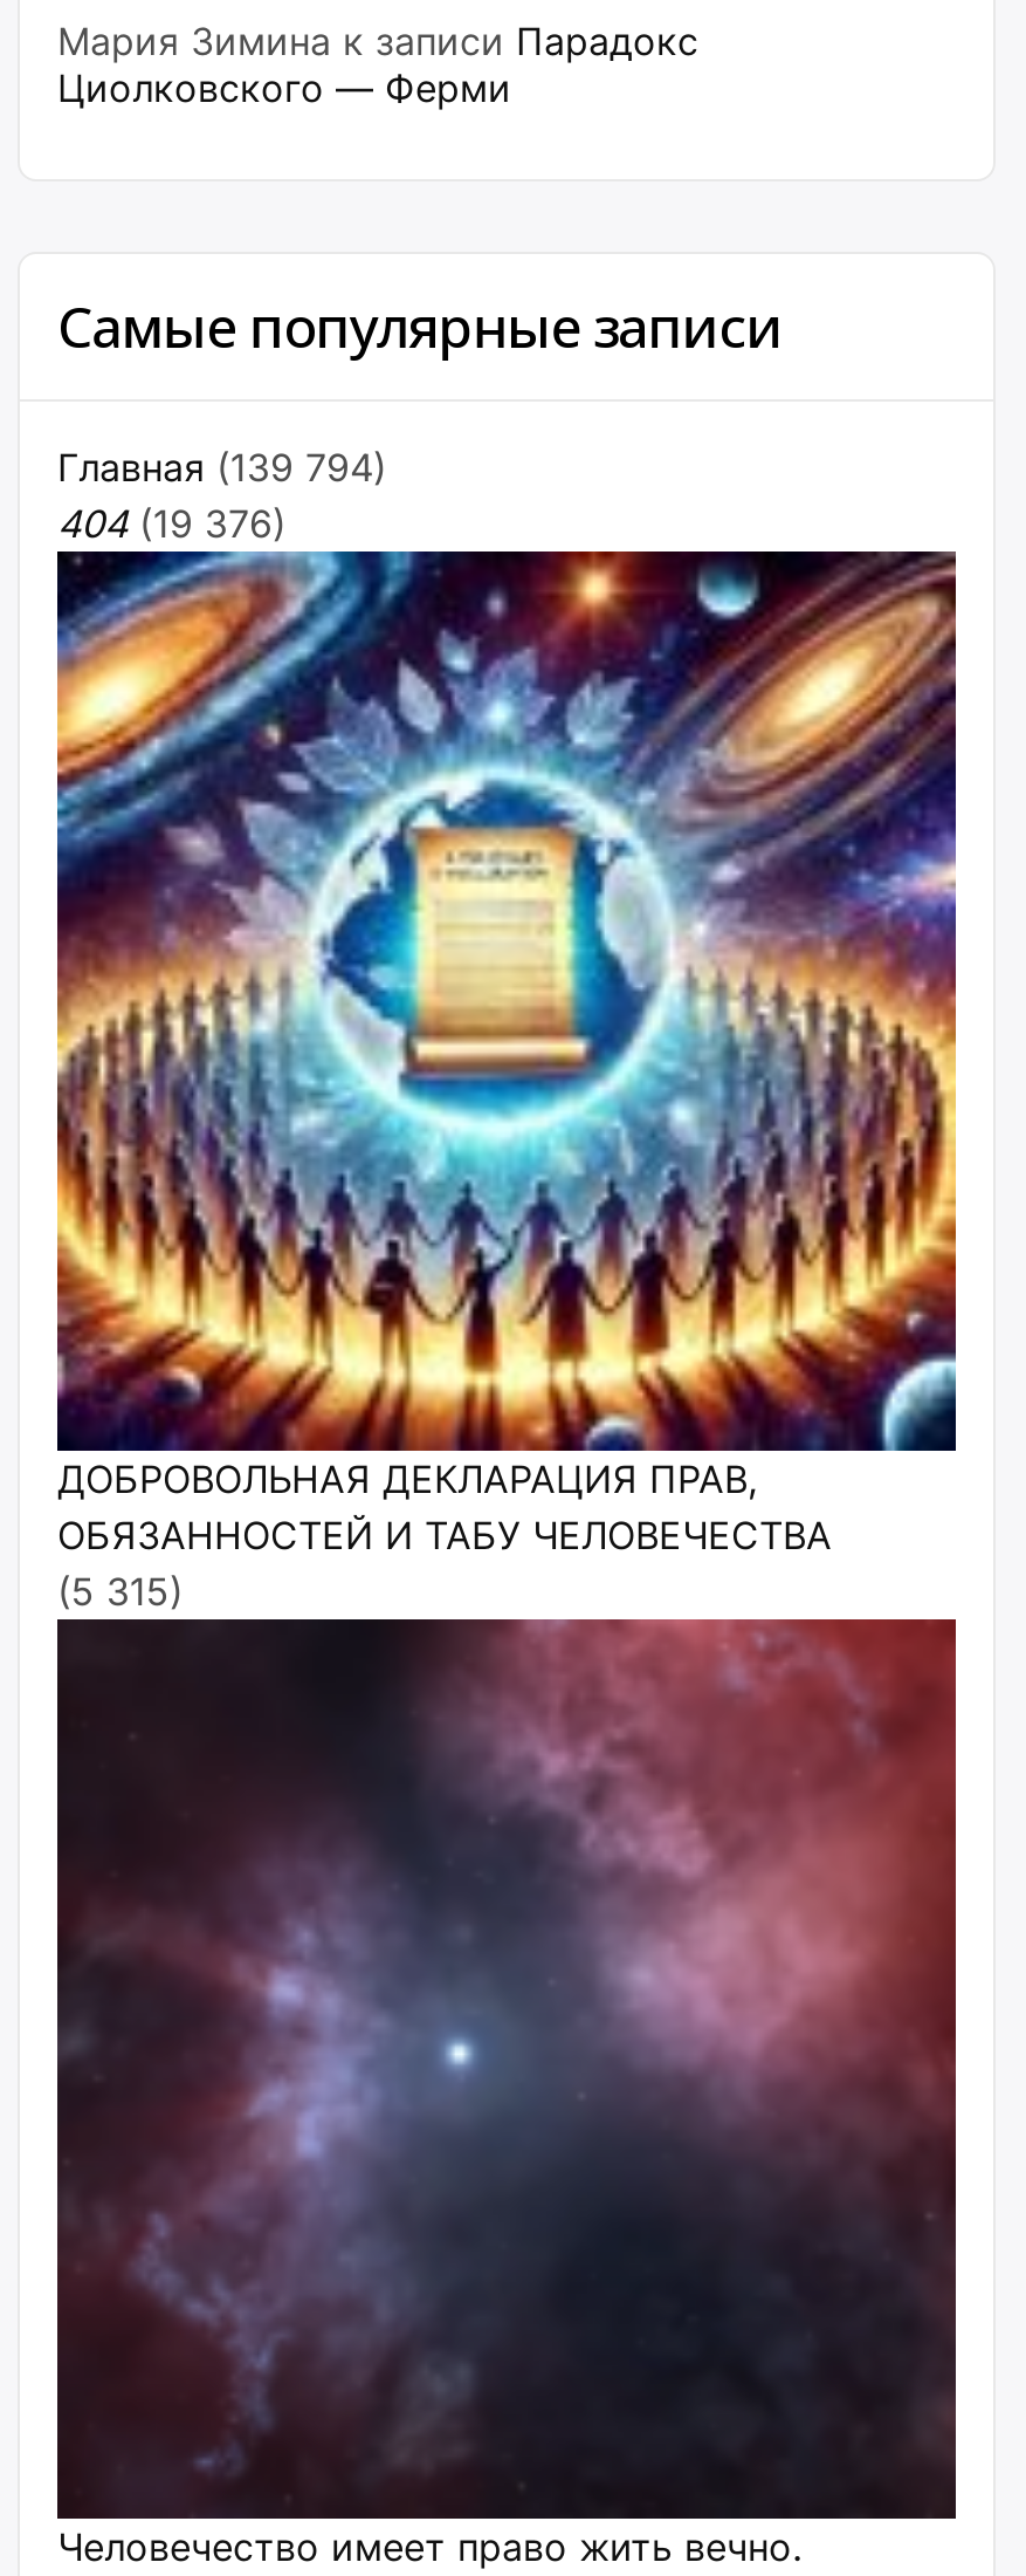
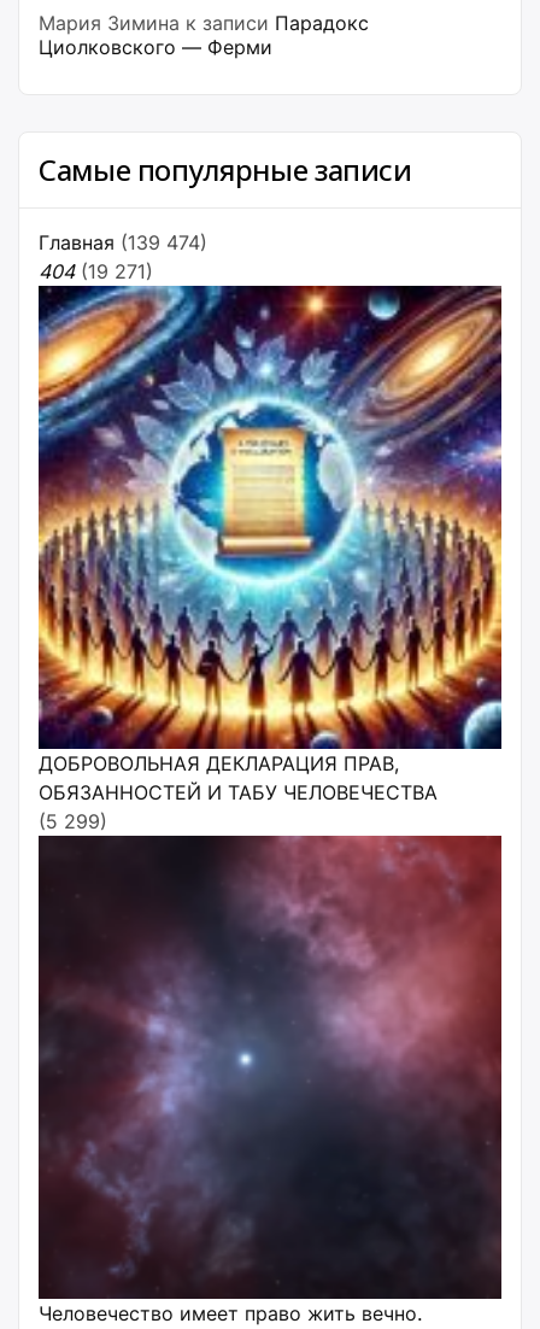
[57,443,387,490] Главная (139 794) -> [39,231,207,255] Главная (139 474)
[57,500,287,546] 404 (19 376) -> [39,260,153,284] 404 (19 271)
[57,1567,184,1614] (5 315) -> [39,810,107,834] (5 299)

